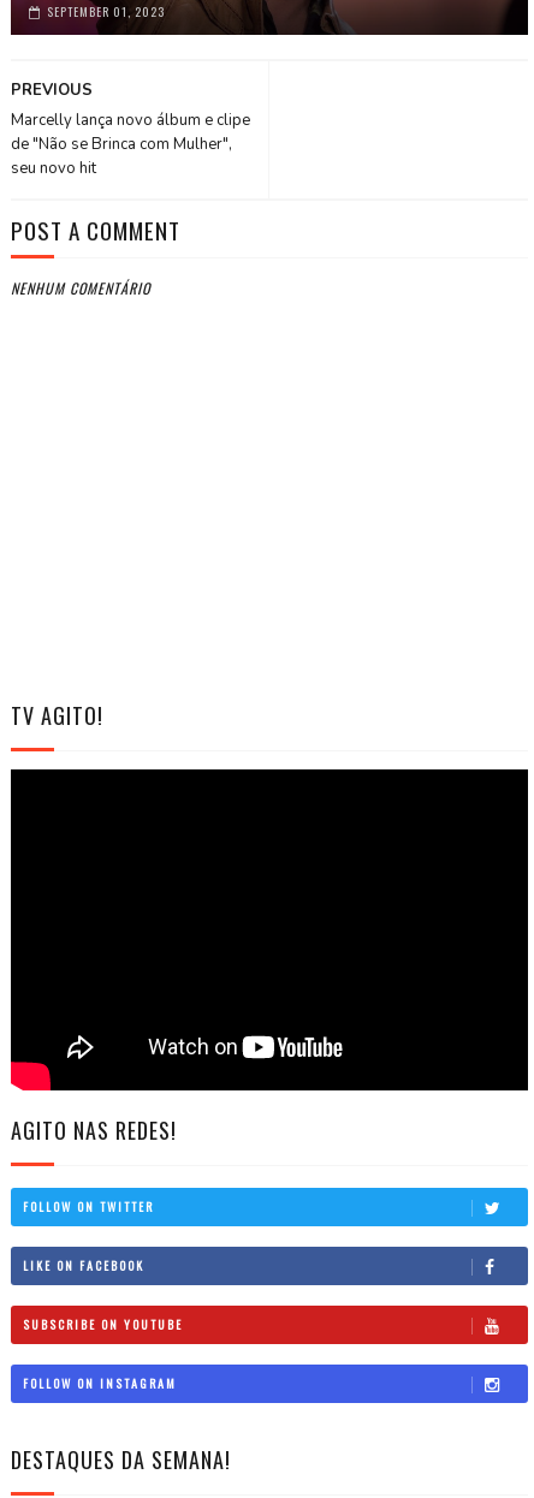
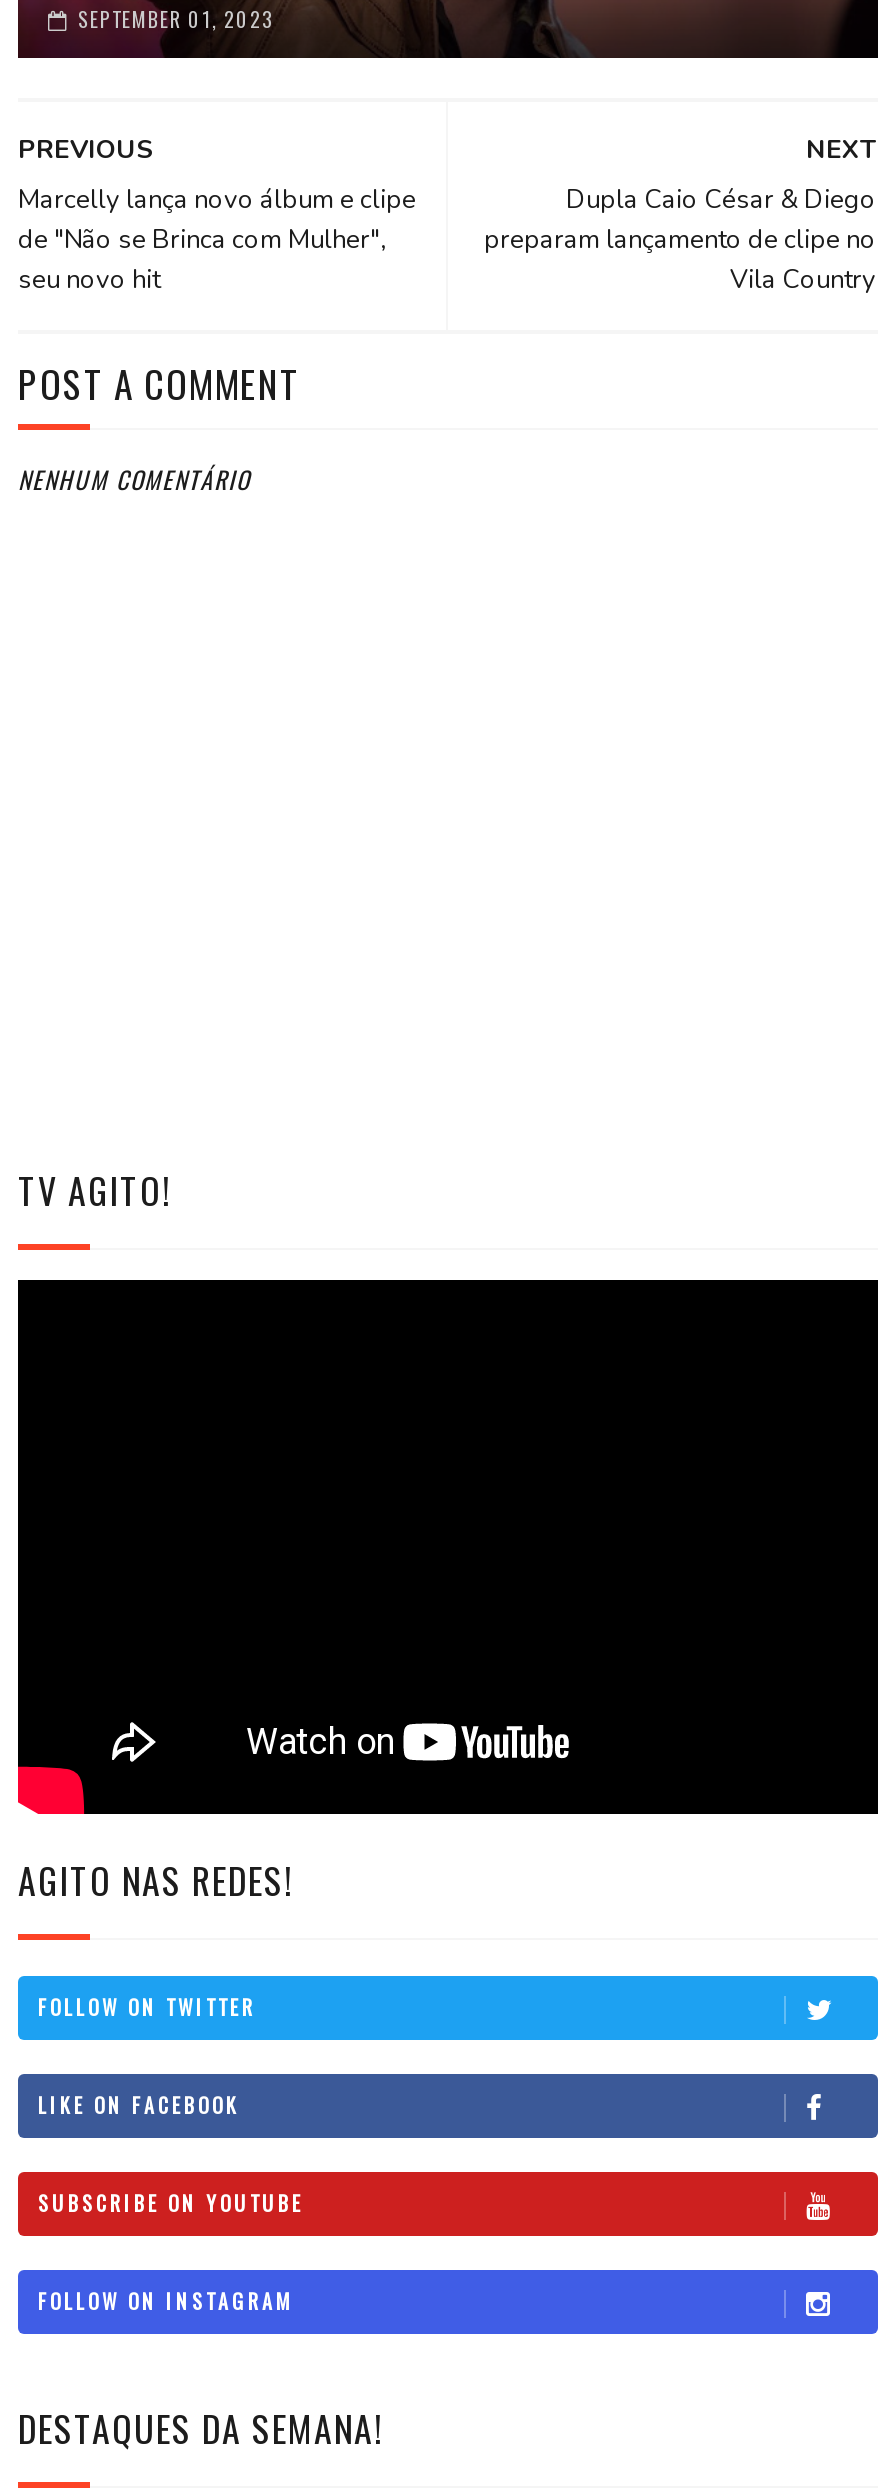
none -> [484,132,876,298] NEXT | Dupla Caio César & Diego | preparam lançamento de clipe no | Vila Country

